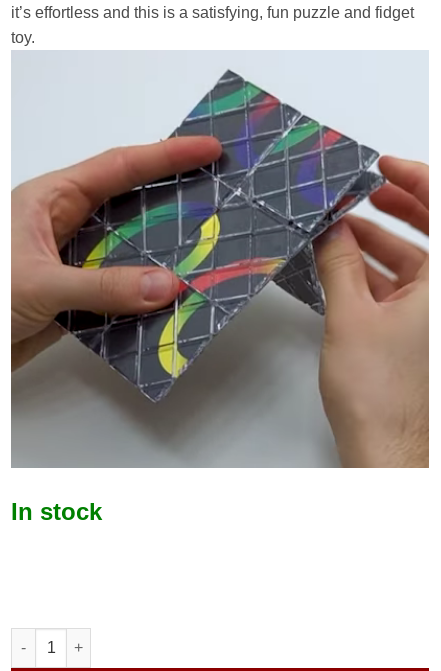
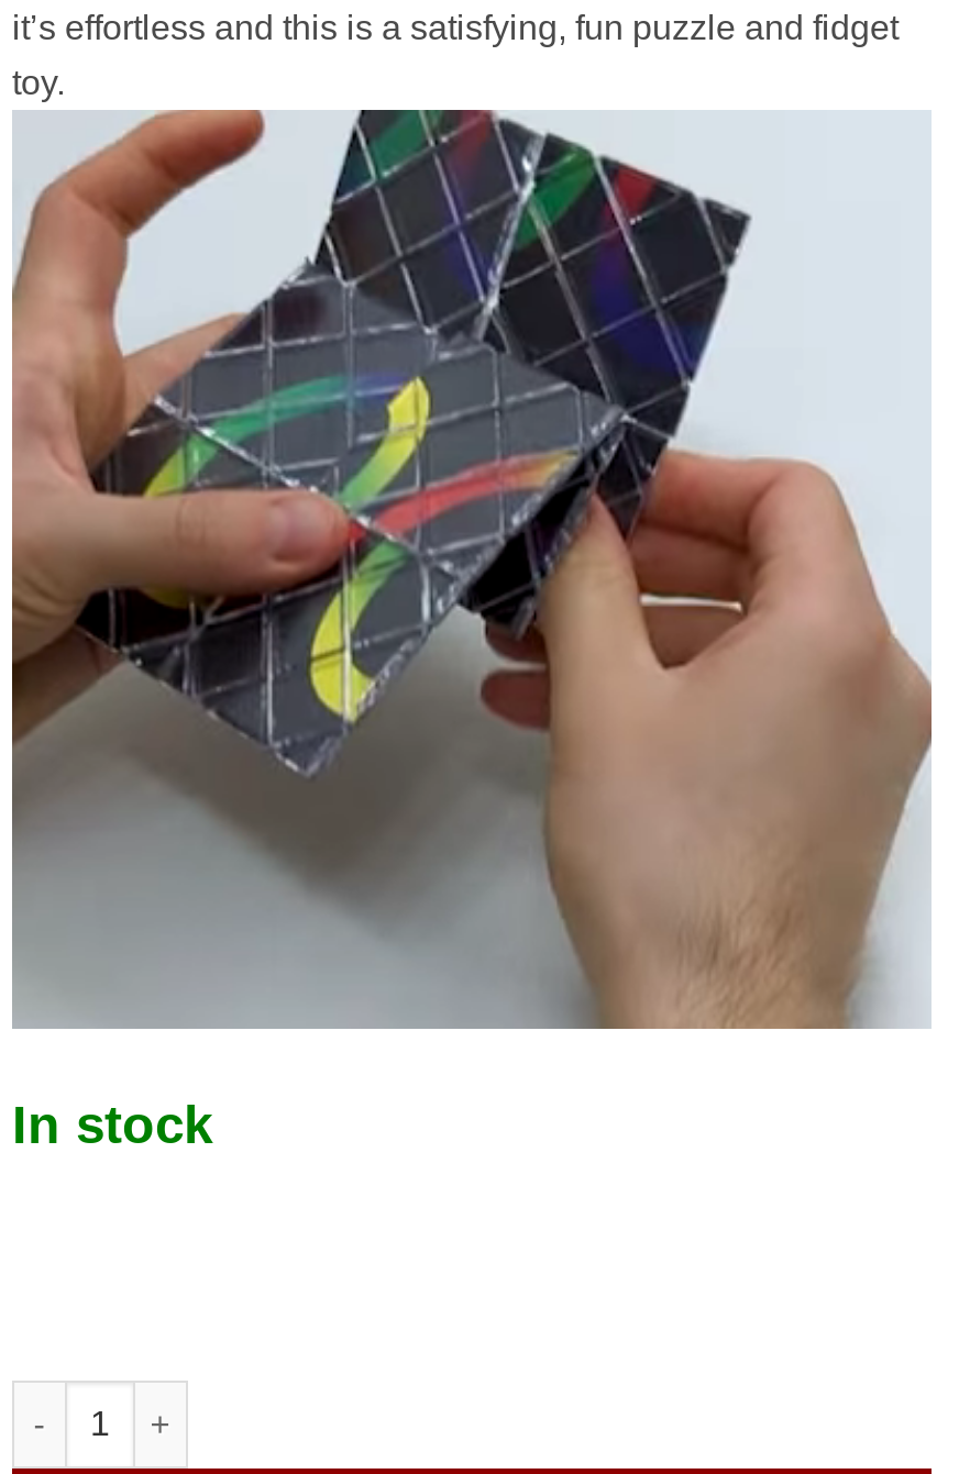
[11,50,430,468] [image] -> [12,108,932,1029] [image]

